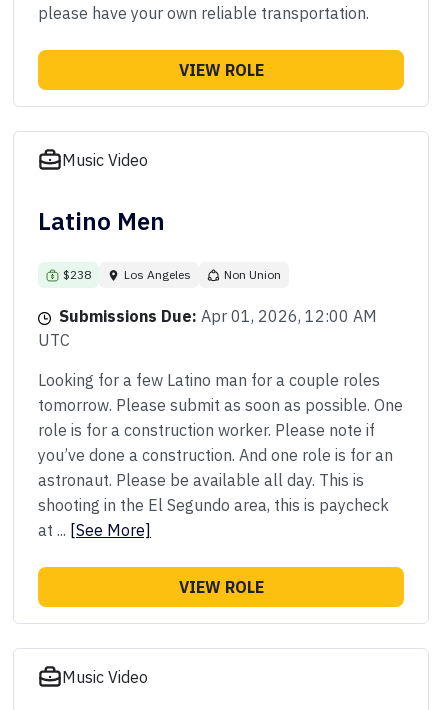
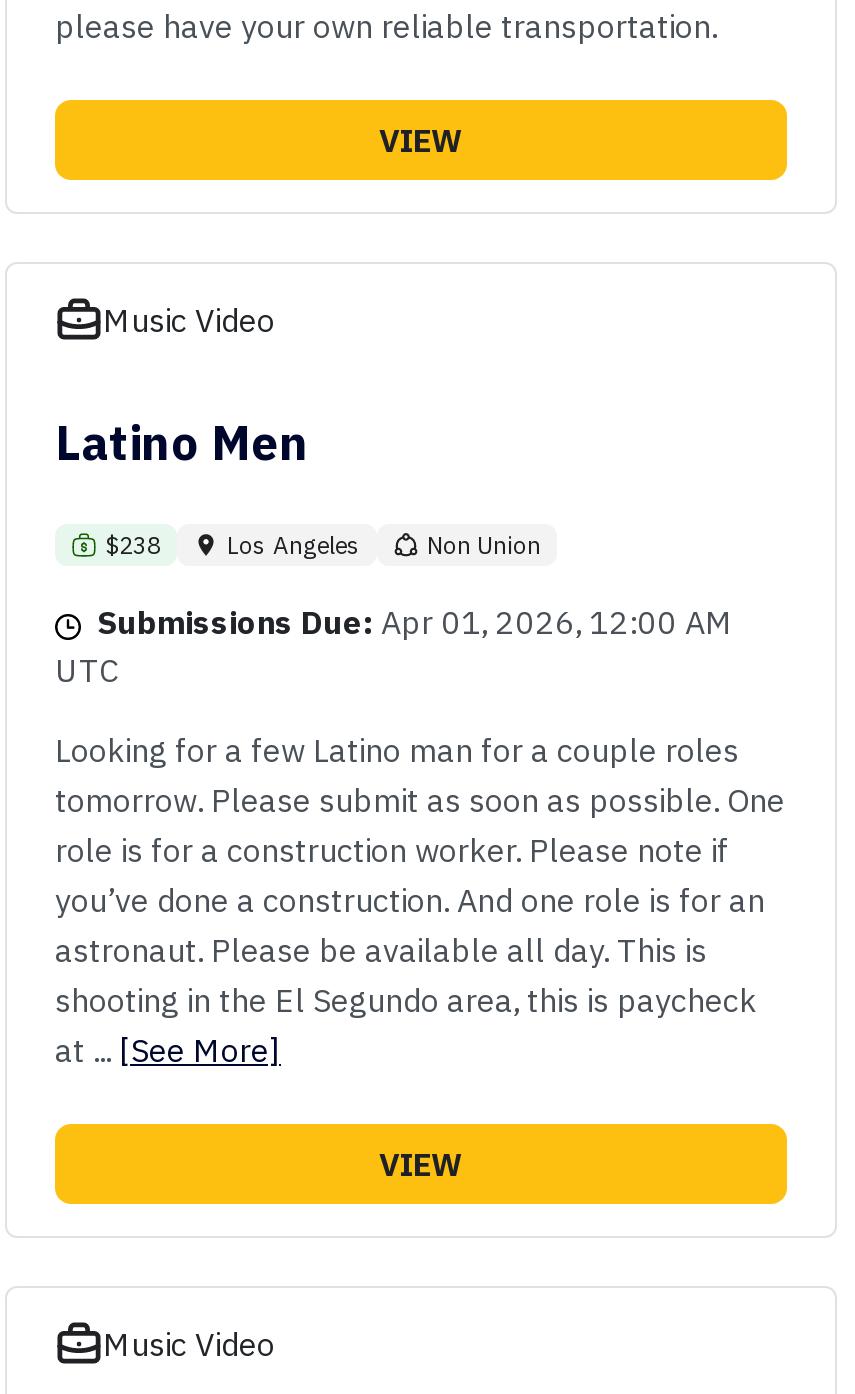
[178,60,263,80] VIEW ROLE -> [379,120,463,160] VIEW
[178,577,263,597] VIEW ROLE -> [379,1144,463,1184] VIEW

